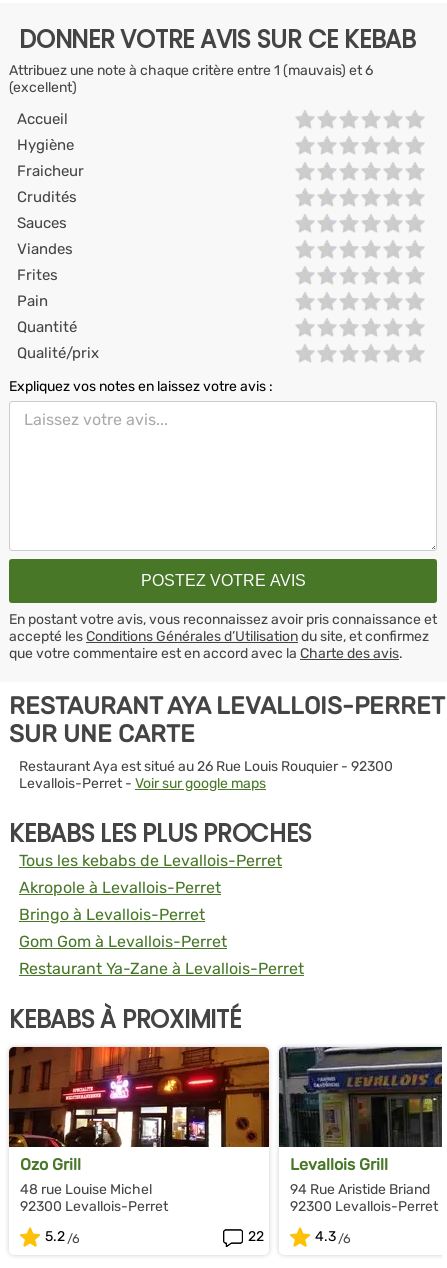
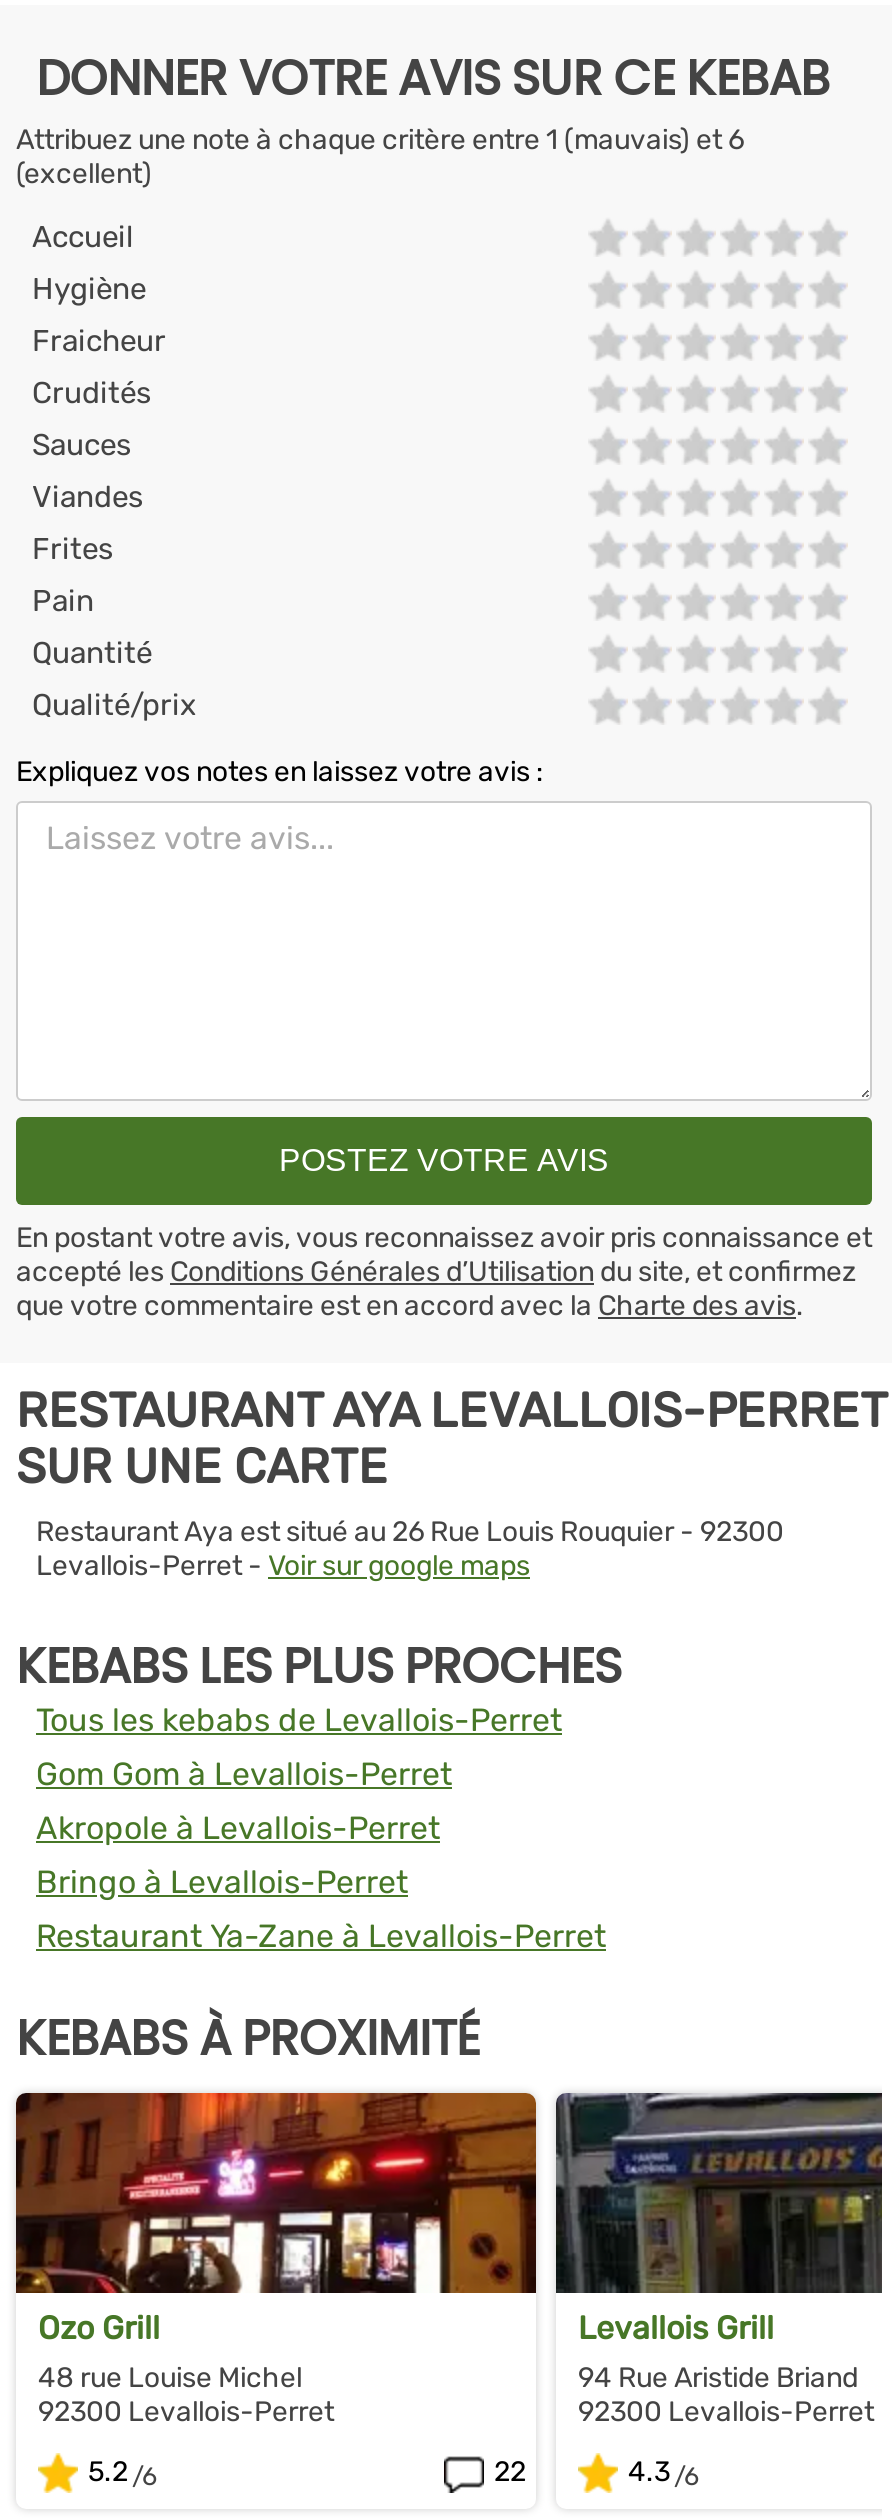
moved [19,878,221,924] -> [36,1808,440,1900]: Akropole à Levallois-Perret | Bringo à Levallois-Perret
moved [19,932,227,951] -> [36,1754,452,1792]: Gom Gom à Levallois-Perret

